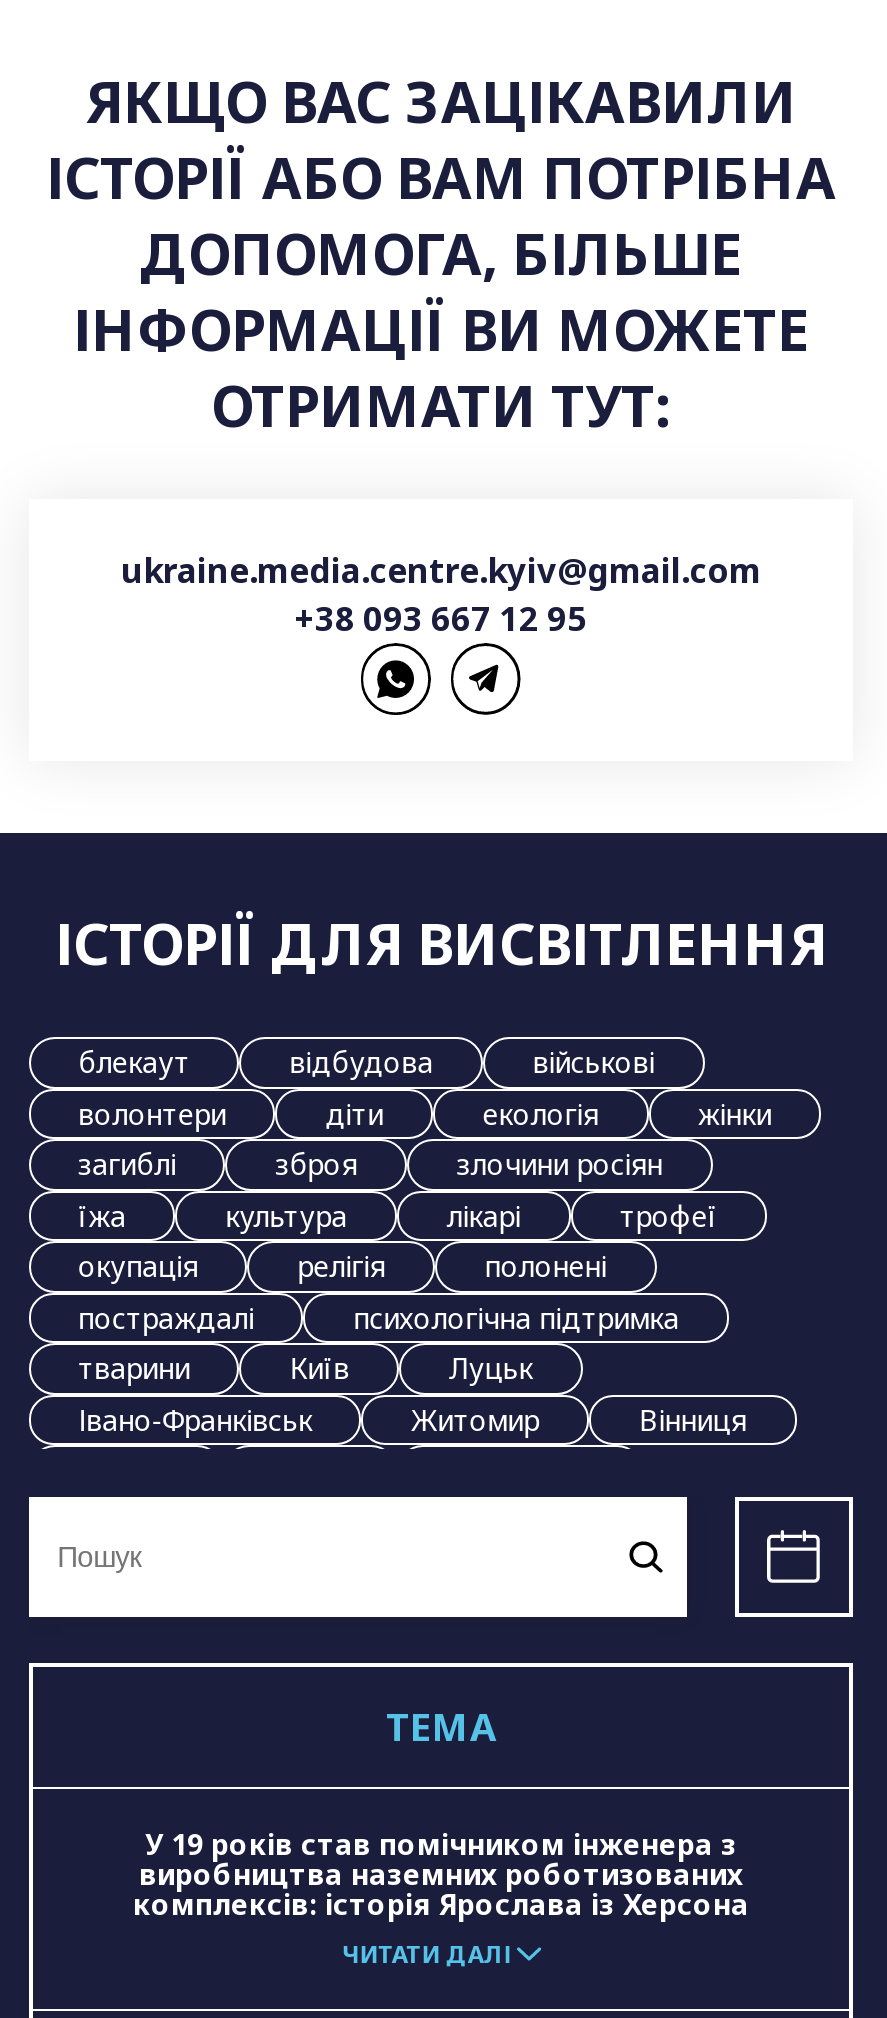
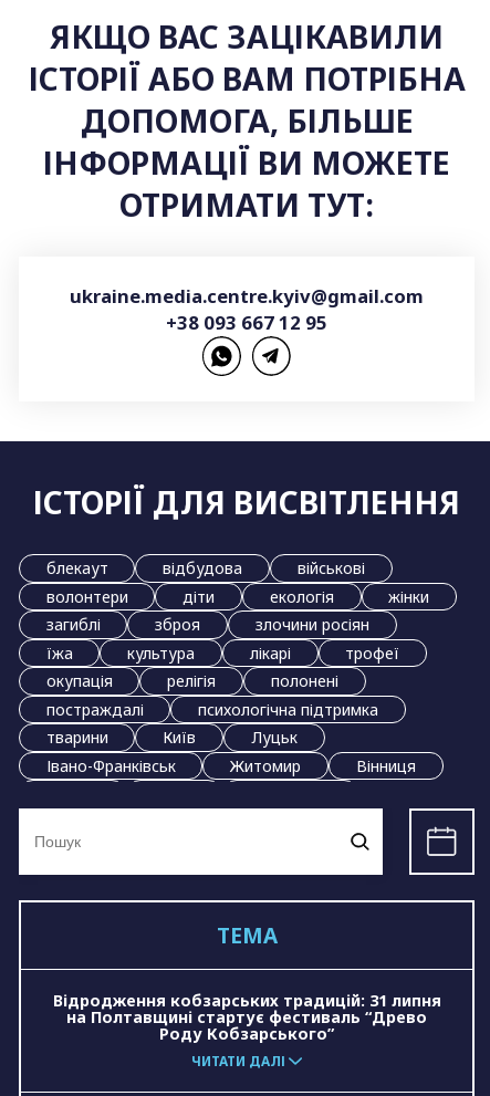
[133,1825,749,1923] У 19 років став помічником інженера з | виробництва наземних роботизованих | комплексів: історія Ярослава із Херсона -> [53,990,441,1044] Відродження кобзарських традицій: 31 липня | на Полтавщині стартує фестиваль “Древо | Роду Кобзарського”

